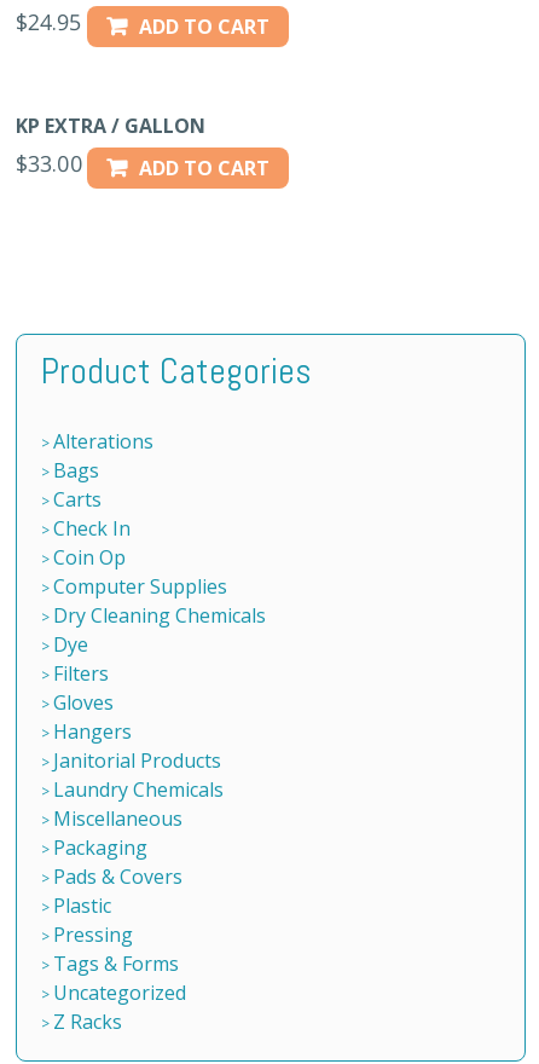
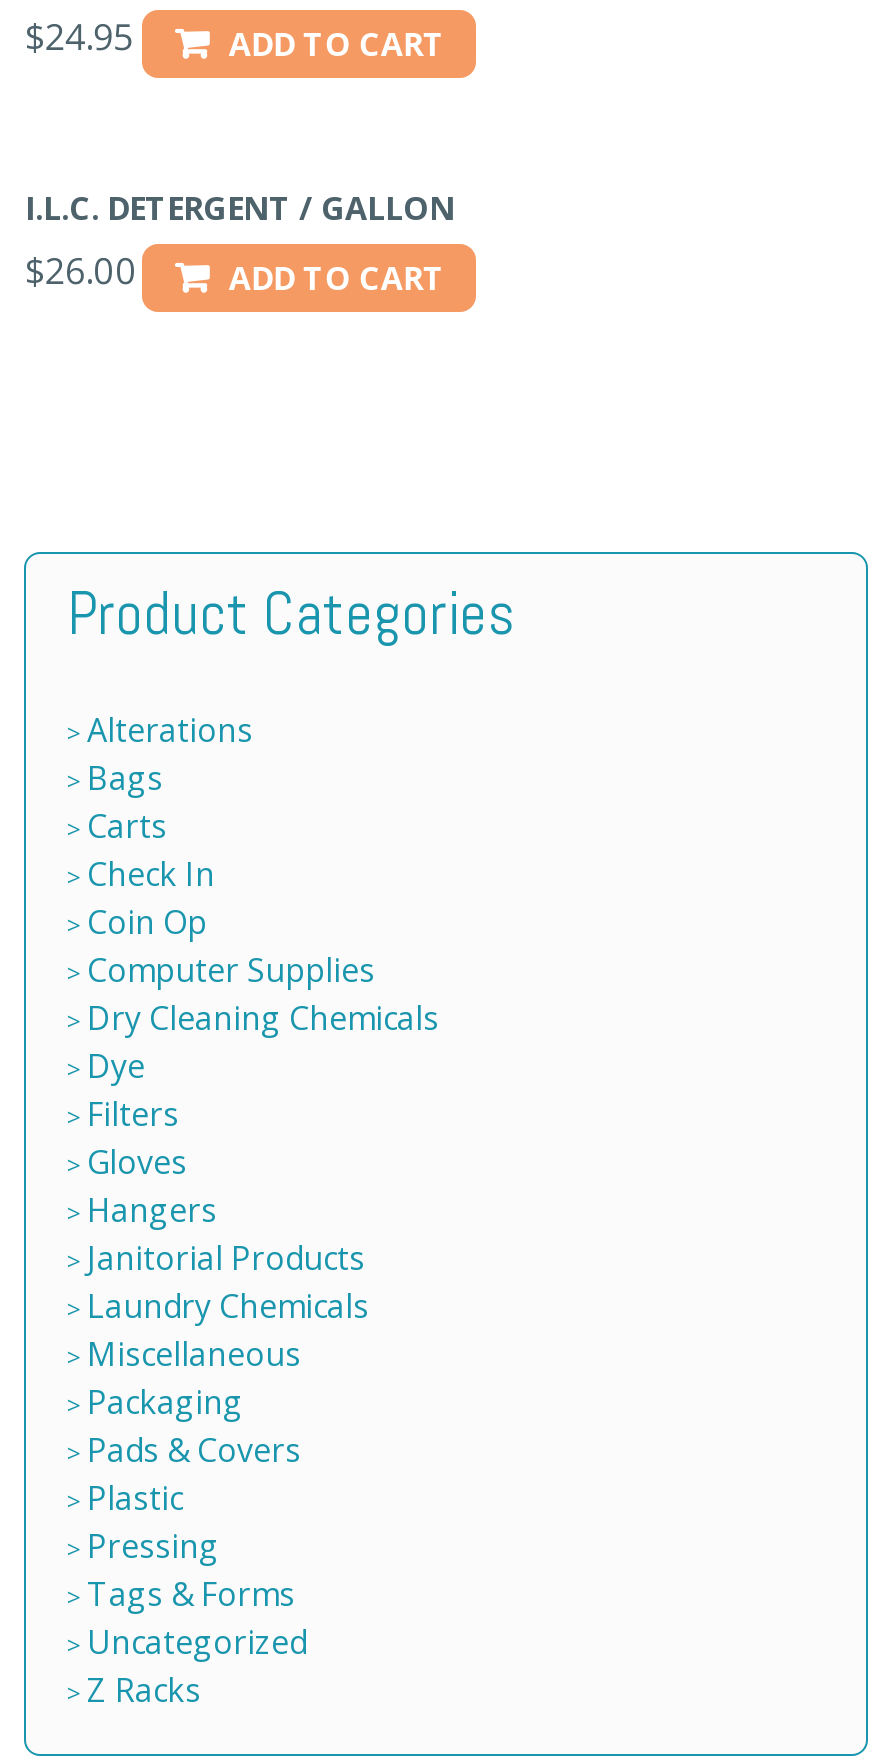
[16,112,206,139] KP EXTRA / GALLON -> [25,185,455,229] I.L.C. DETERGENT / GALLON
[16,148,84,177] $33.00 -> [25,245,137,293] $26.00

